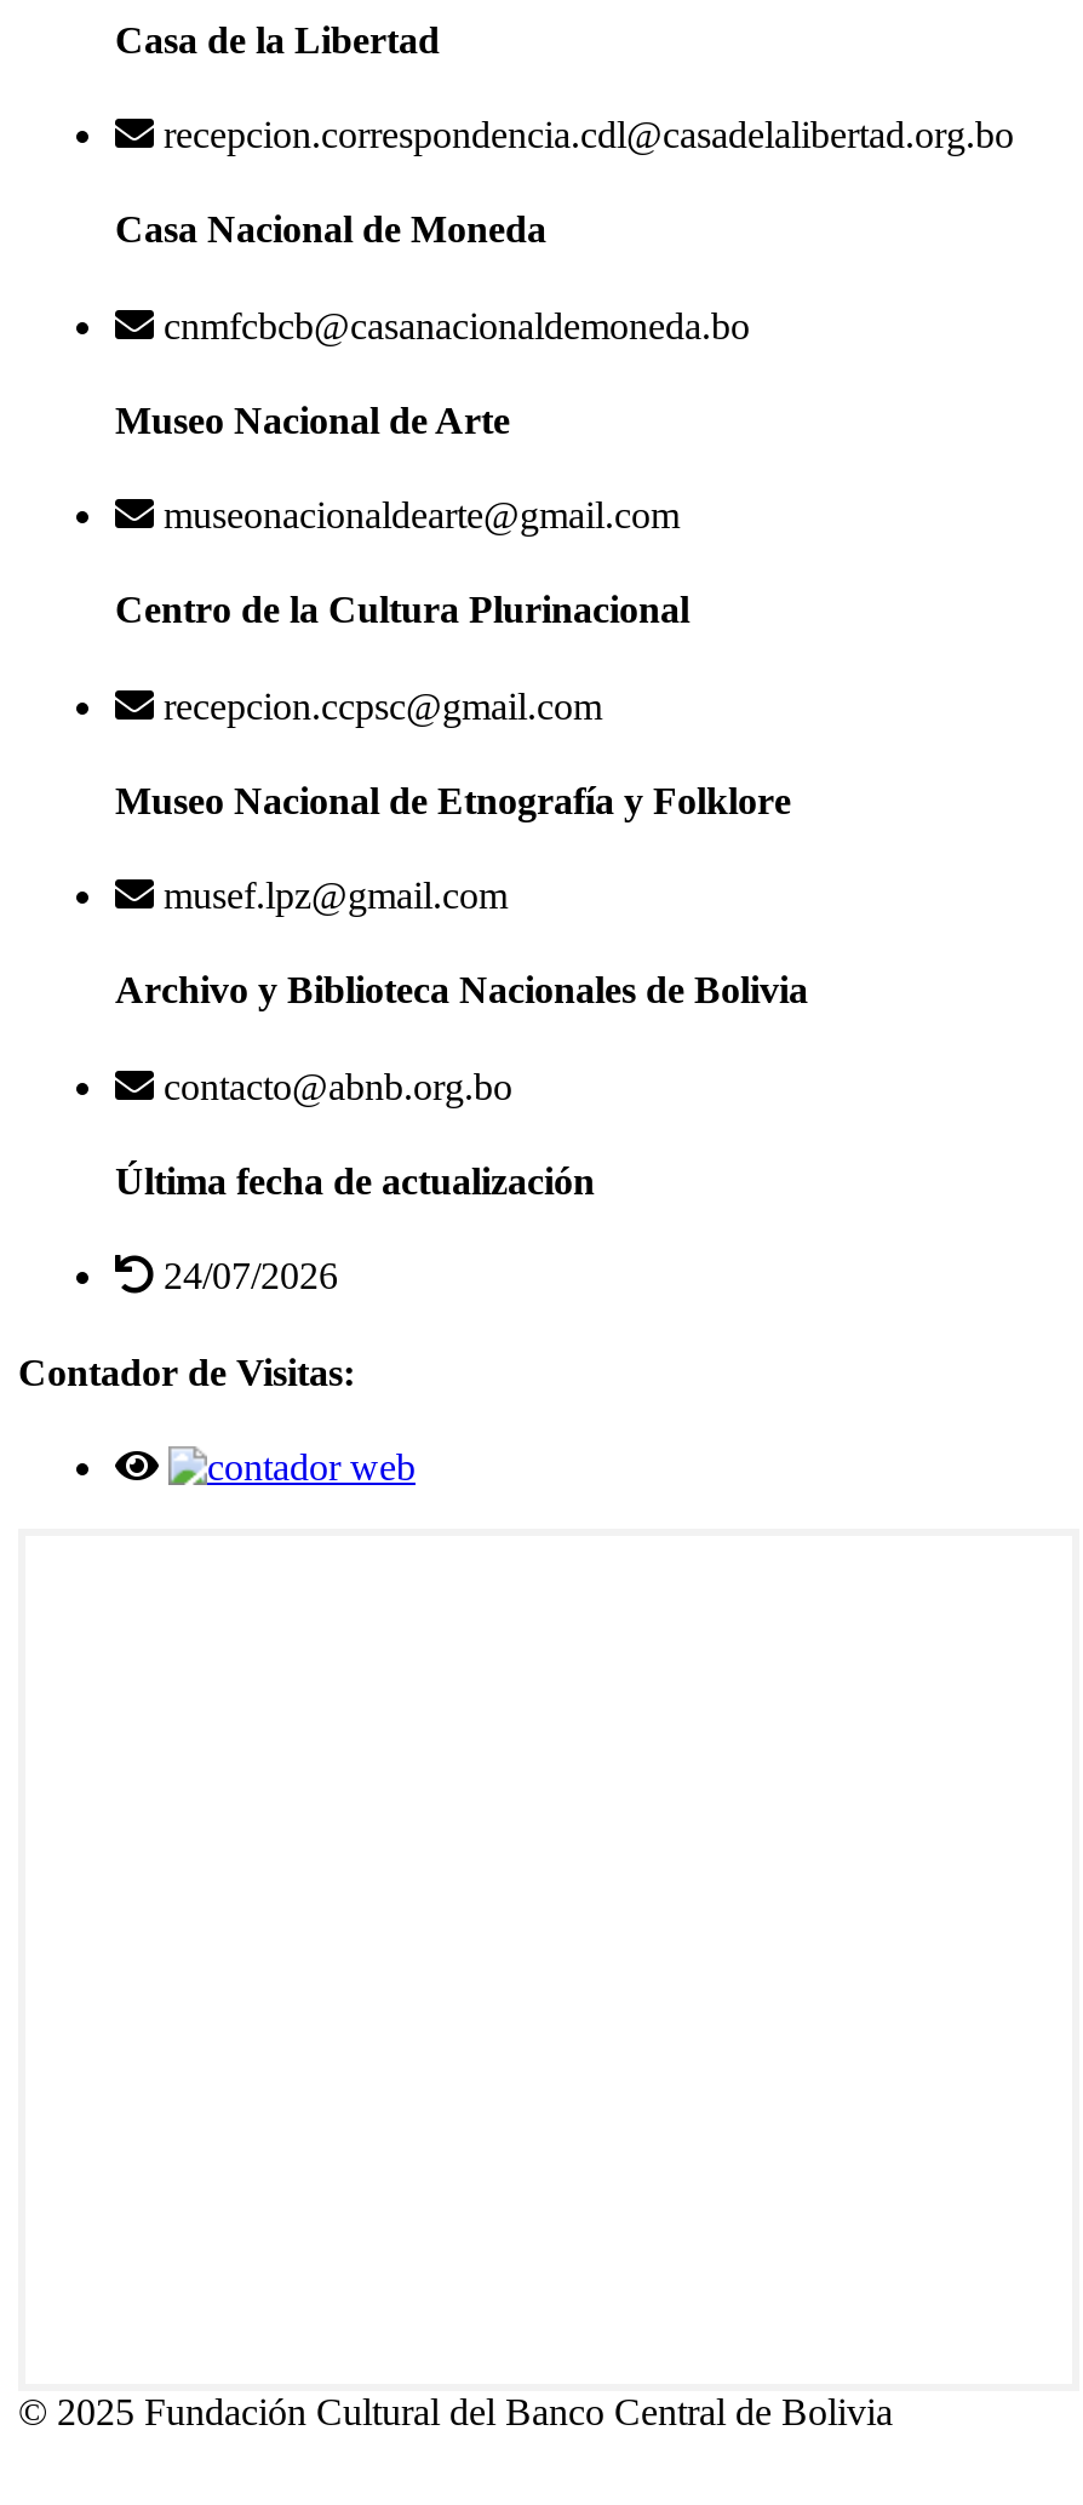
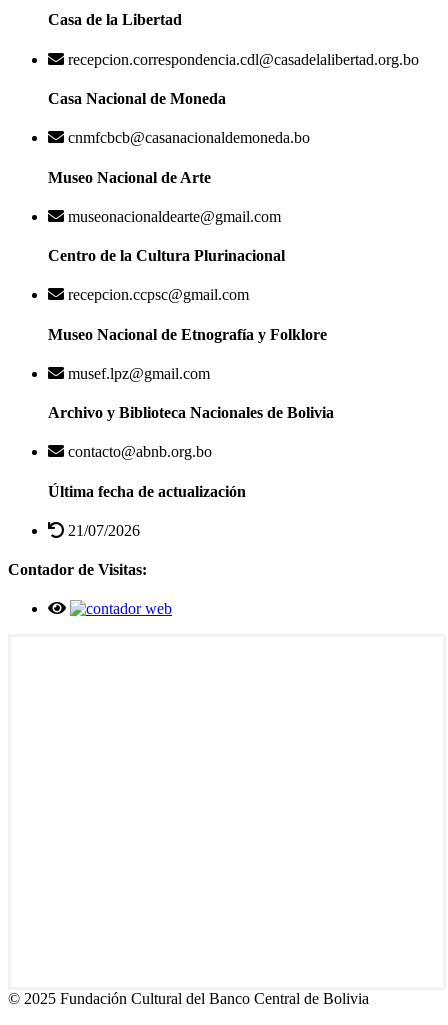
[154,1256,338,1297] 24/07/2026 -> [64,522,140,539] 21/07/2026

